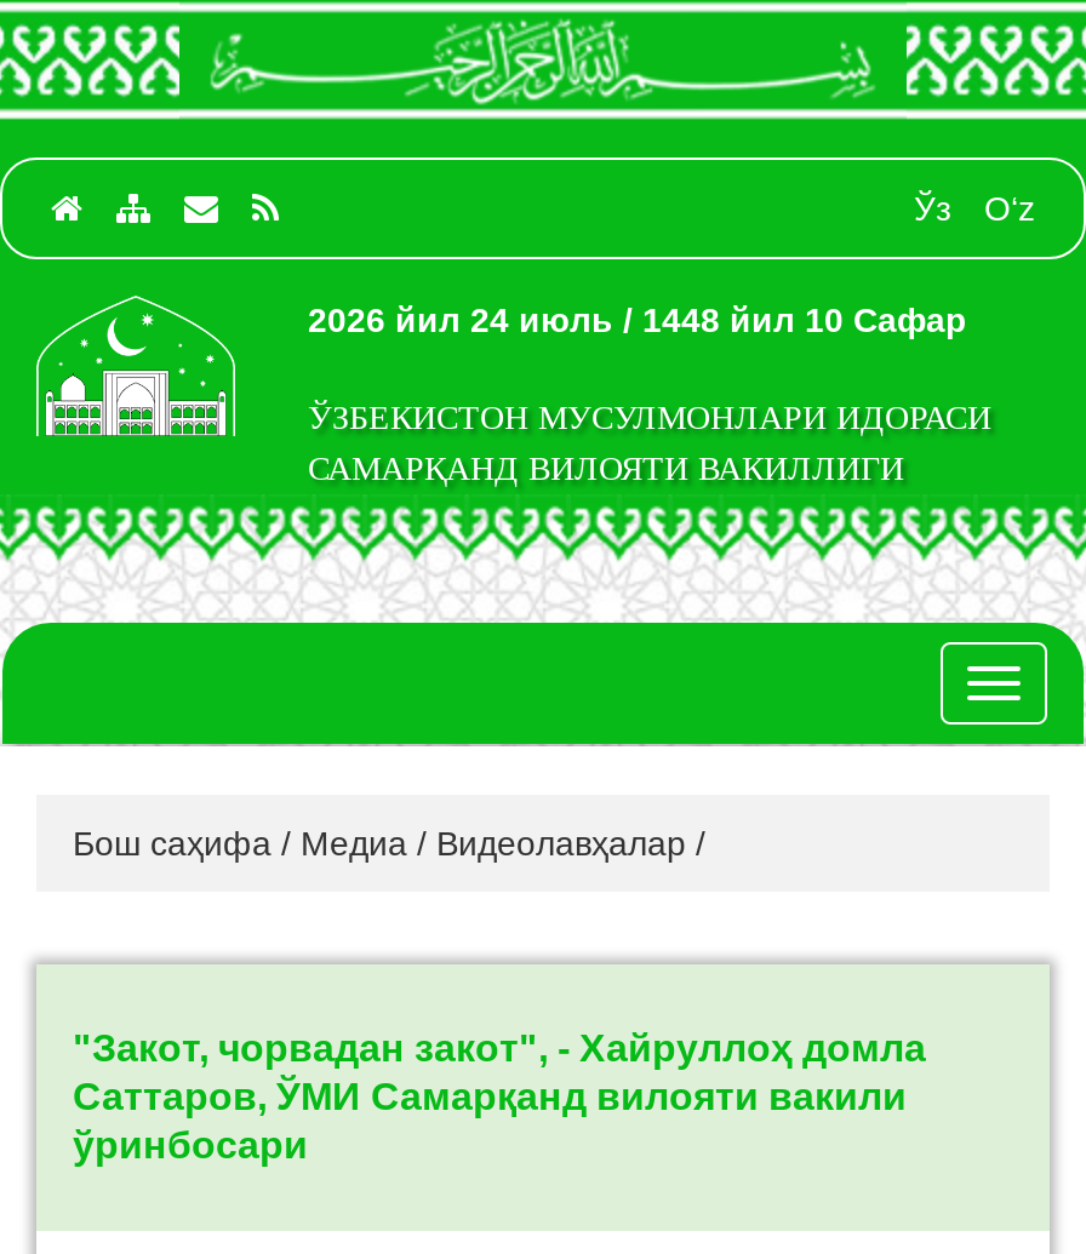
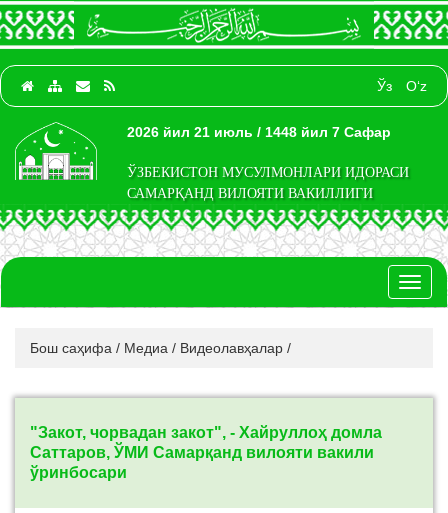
[308,300,967,339] 2026 йил 24 июль / 1448 йил 10 Сафар -> [127,124,391,140] 2026 йил 21 июль / 1448 йил 7 Сафар

